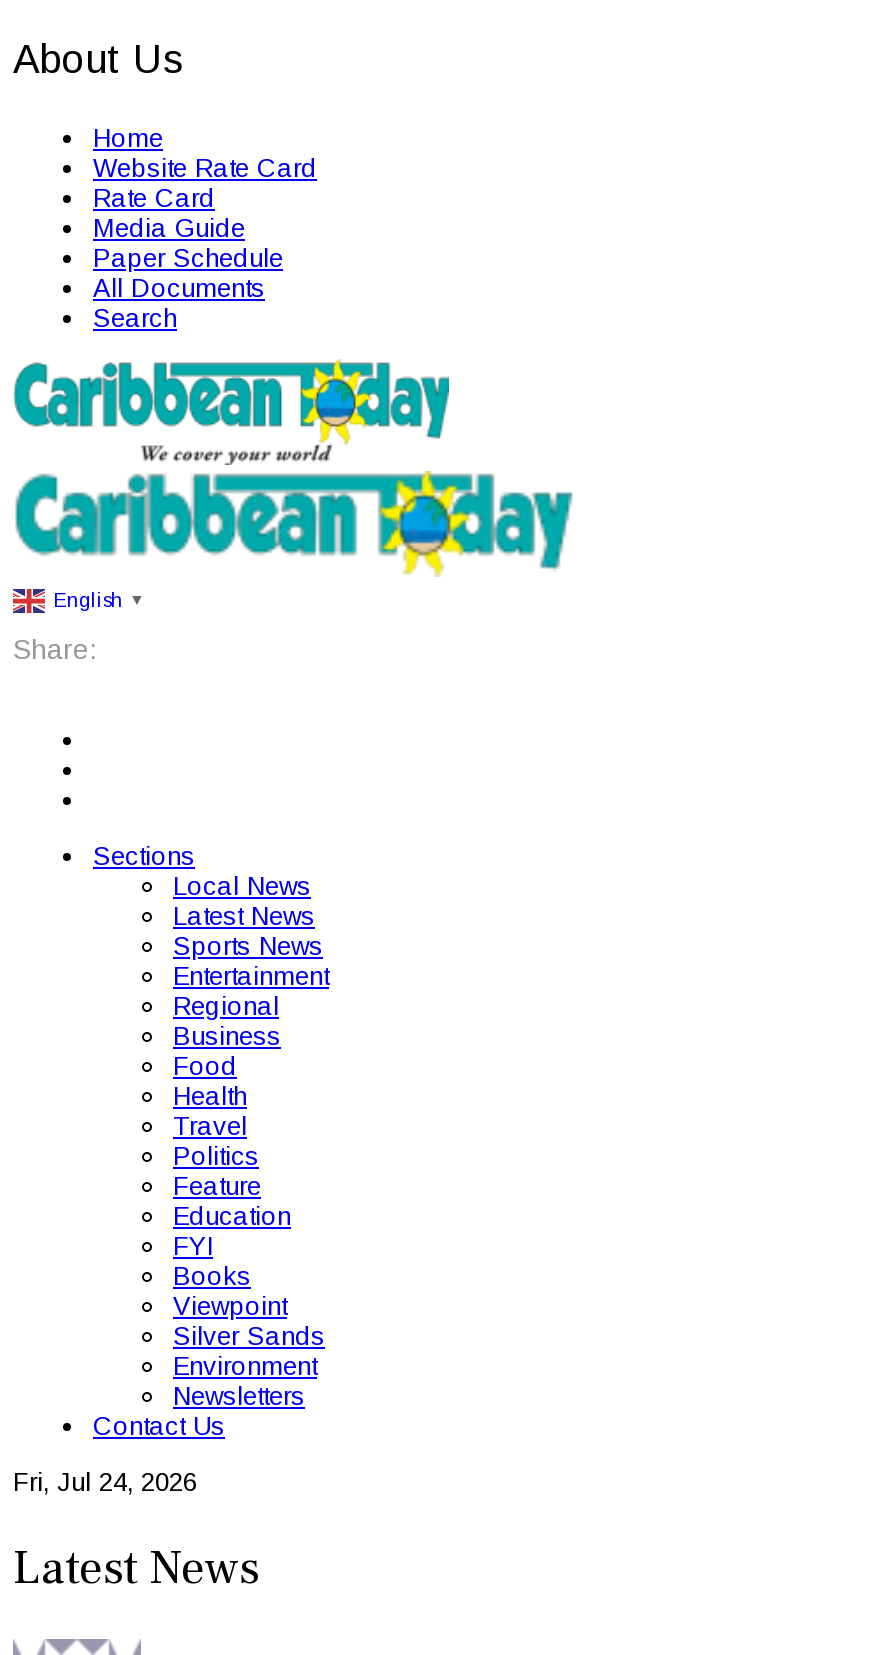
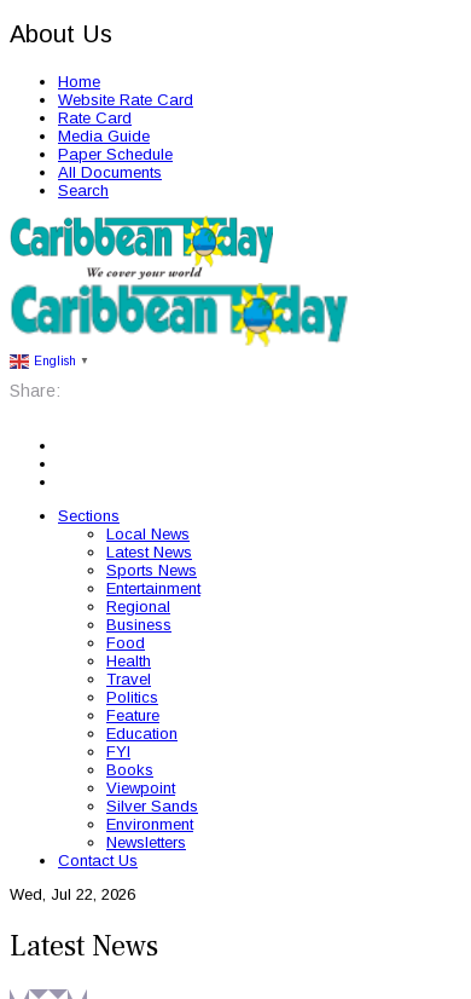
[13,1467,197,1497] Fri, Jul 24, 2026 -> [10,885,135,903] Wed, Jul 22, 2026

